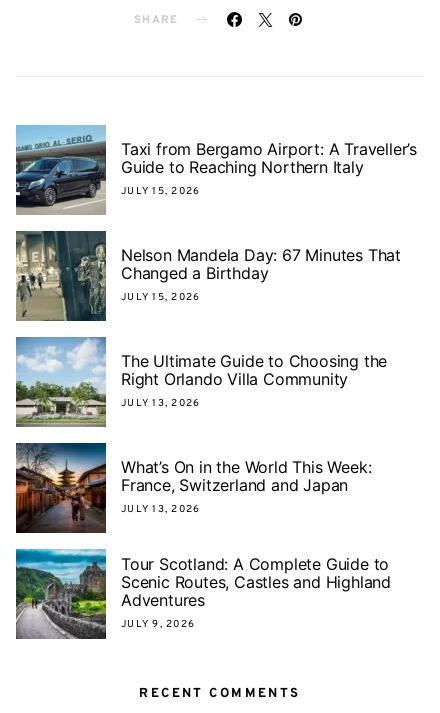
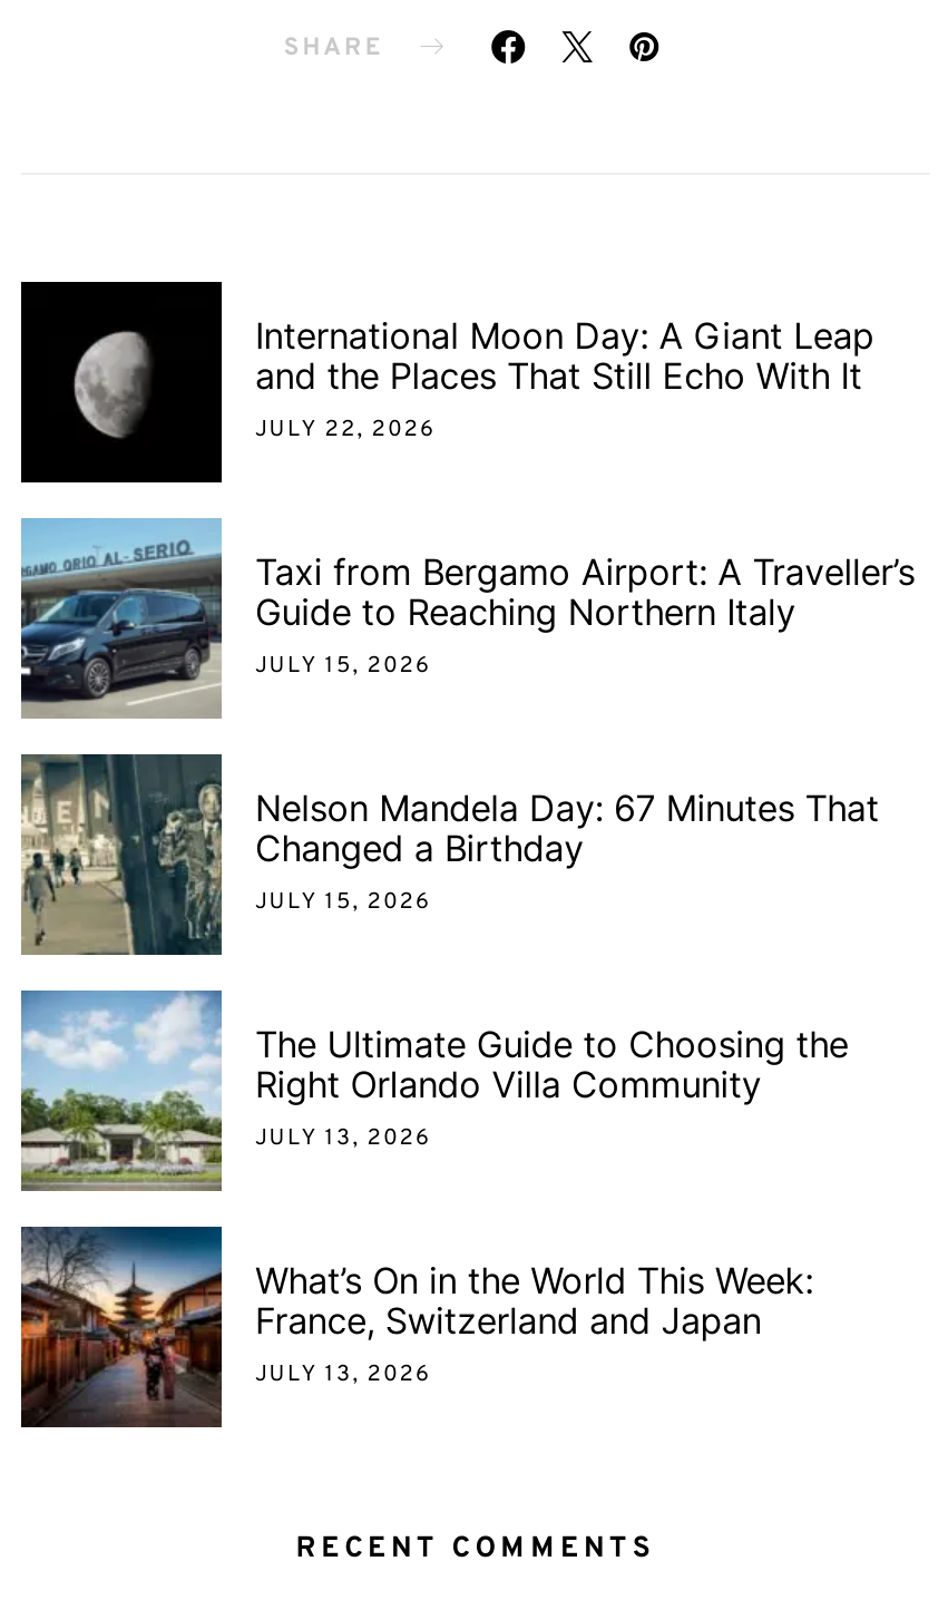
none -> [19,280,874,482] [image] | International Moon Day: A Giant Leap | and the Places That Still Echo With It | JULY 22, 2026
moved [14,129,417,516] -> [17,527,915,1390]: [image] | Taxi from Bergamo Airport: A Traveller’s | Guide to Reaching Northern Italy | ... | France, Switzerland and Japan | JULY 13, 2026
[15,548,391,640] [image] | Tour Scotland: A Complete Guide to | Scenic Routes, Castles and Highland | Adventures | JULY 9, 2026 -> none

